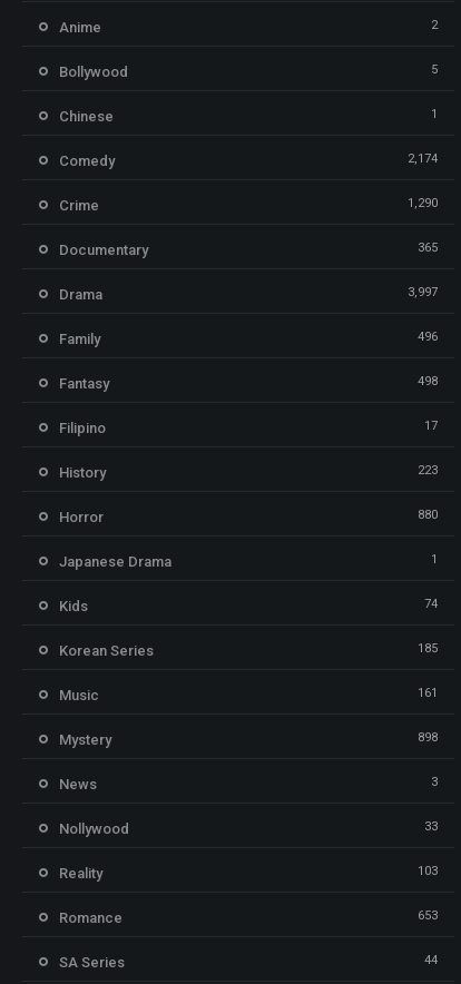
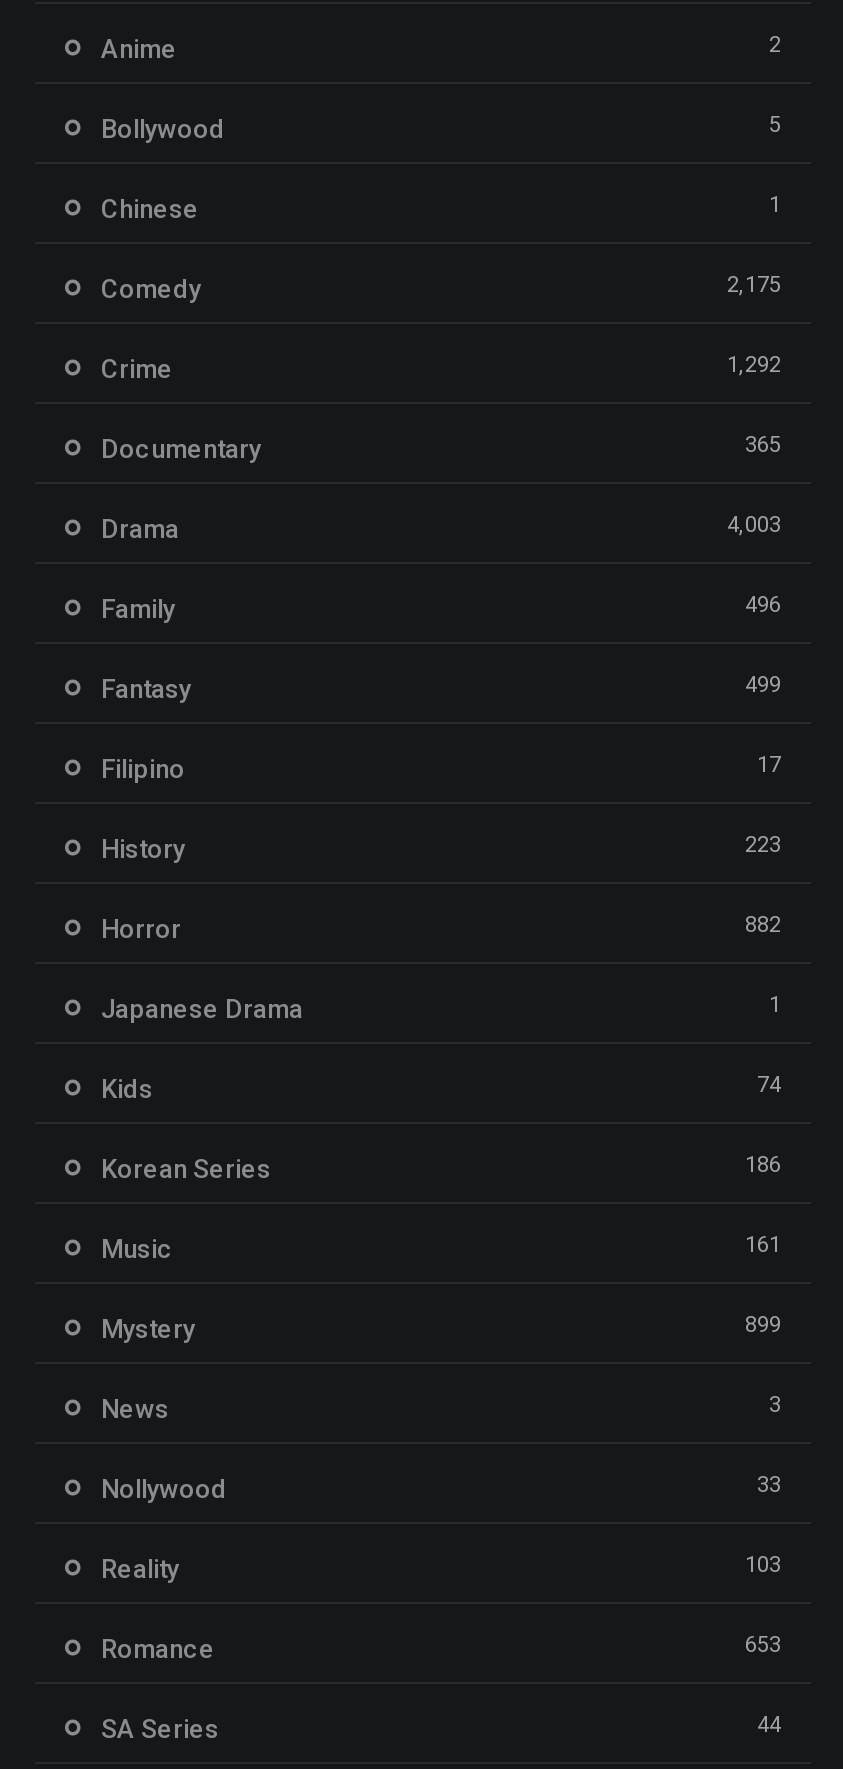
[408,151,438,165] 2,174 -> [727,271,781,297] 2,175
[408,195,438,210] 1,290 -> [727,351,781,377] 1,292
[408,285,438,299] 3,997 -> [727,511,781,537] 4,003
[418,374,438,388] 498 -> [745,671,781,697] 499
[418,507,438,522] 880 -> [745,911,781,937] 882
[418,641,438,655] 185 -> [745,1151,781,1177] 186
[418,730,438,744] 898 -> [745,1311,781,1337] 899

